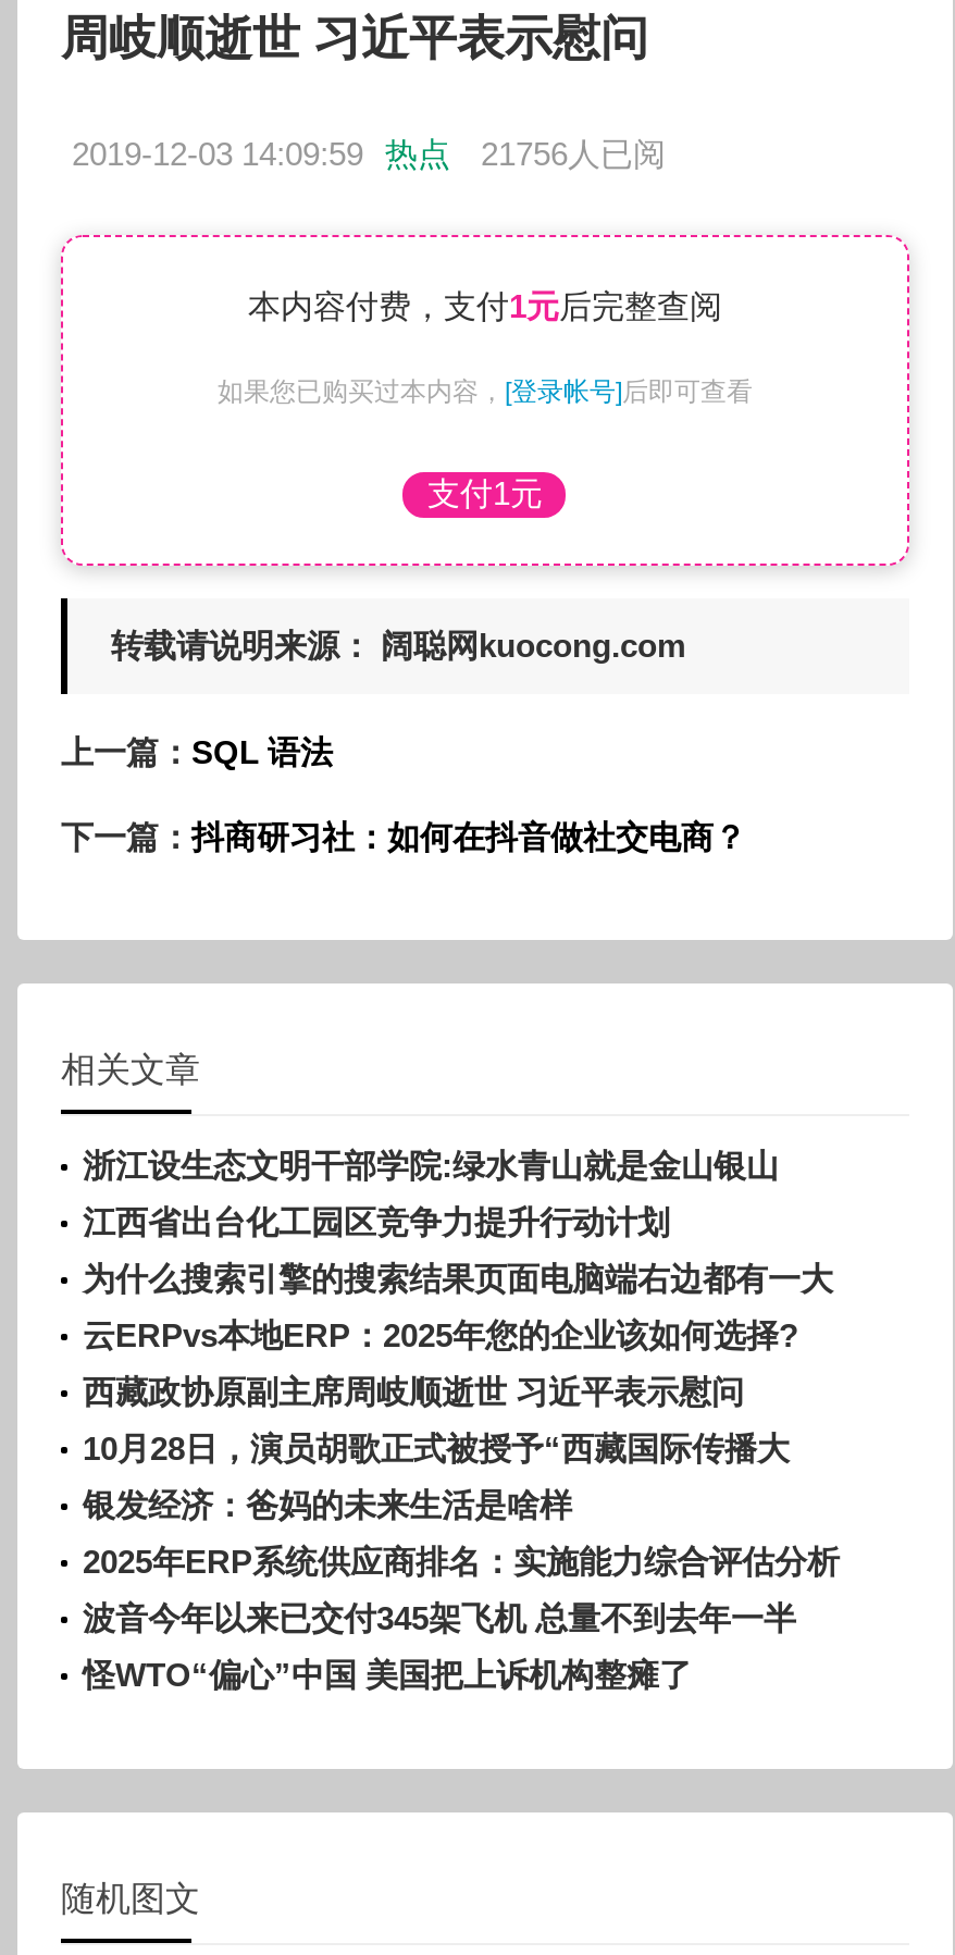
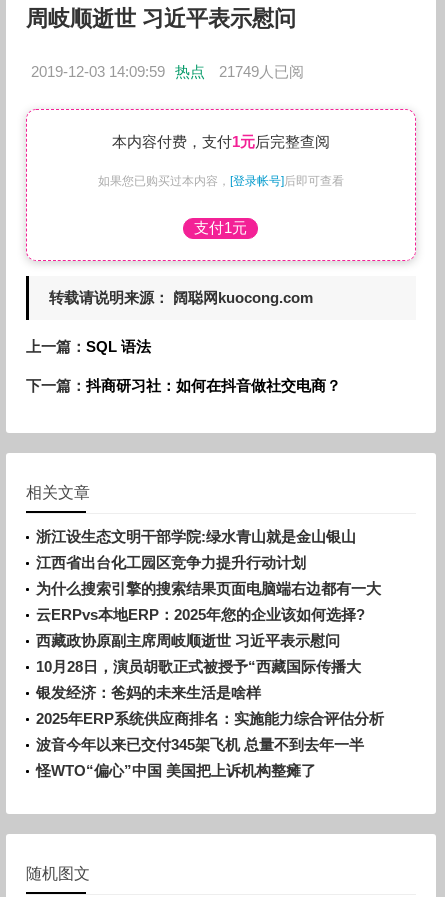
[72,135,666,172] 2019-12-03 14:09:59 热点 21756人已阅 -> [31,63,304,80] 2019-12-03 14:09:59 热点 21749人已阅

